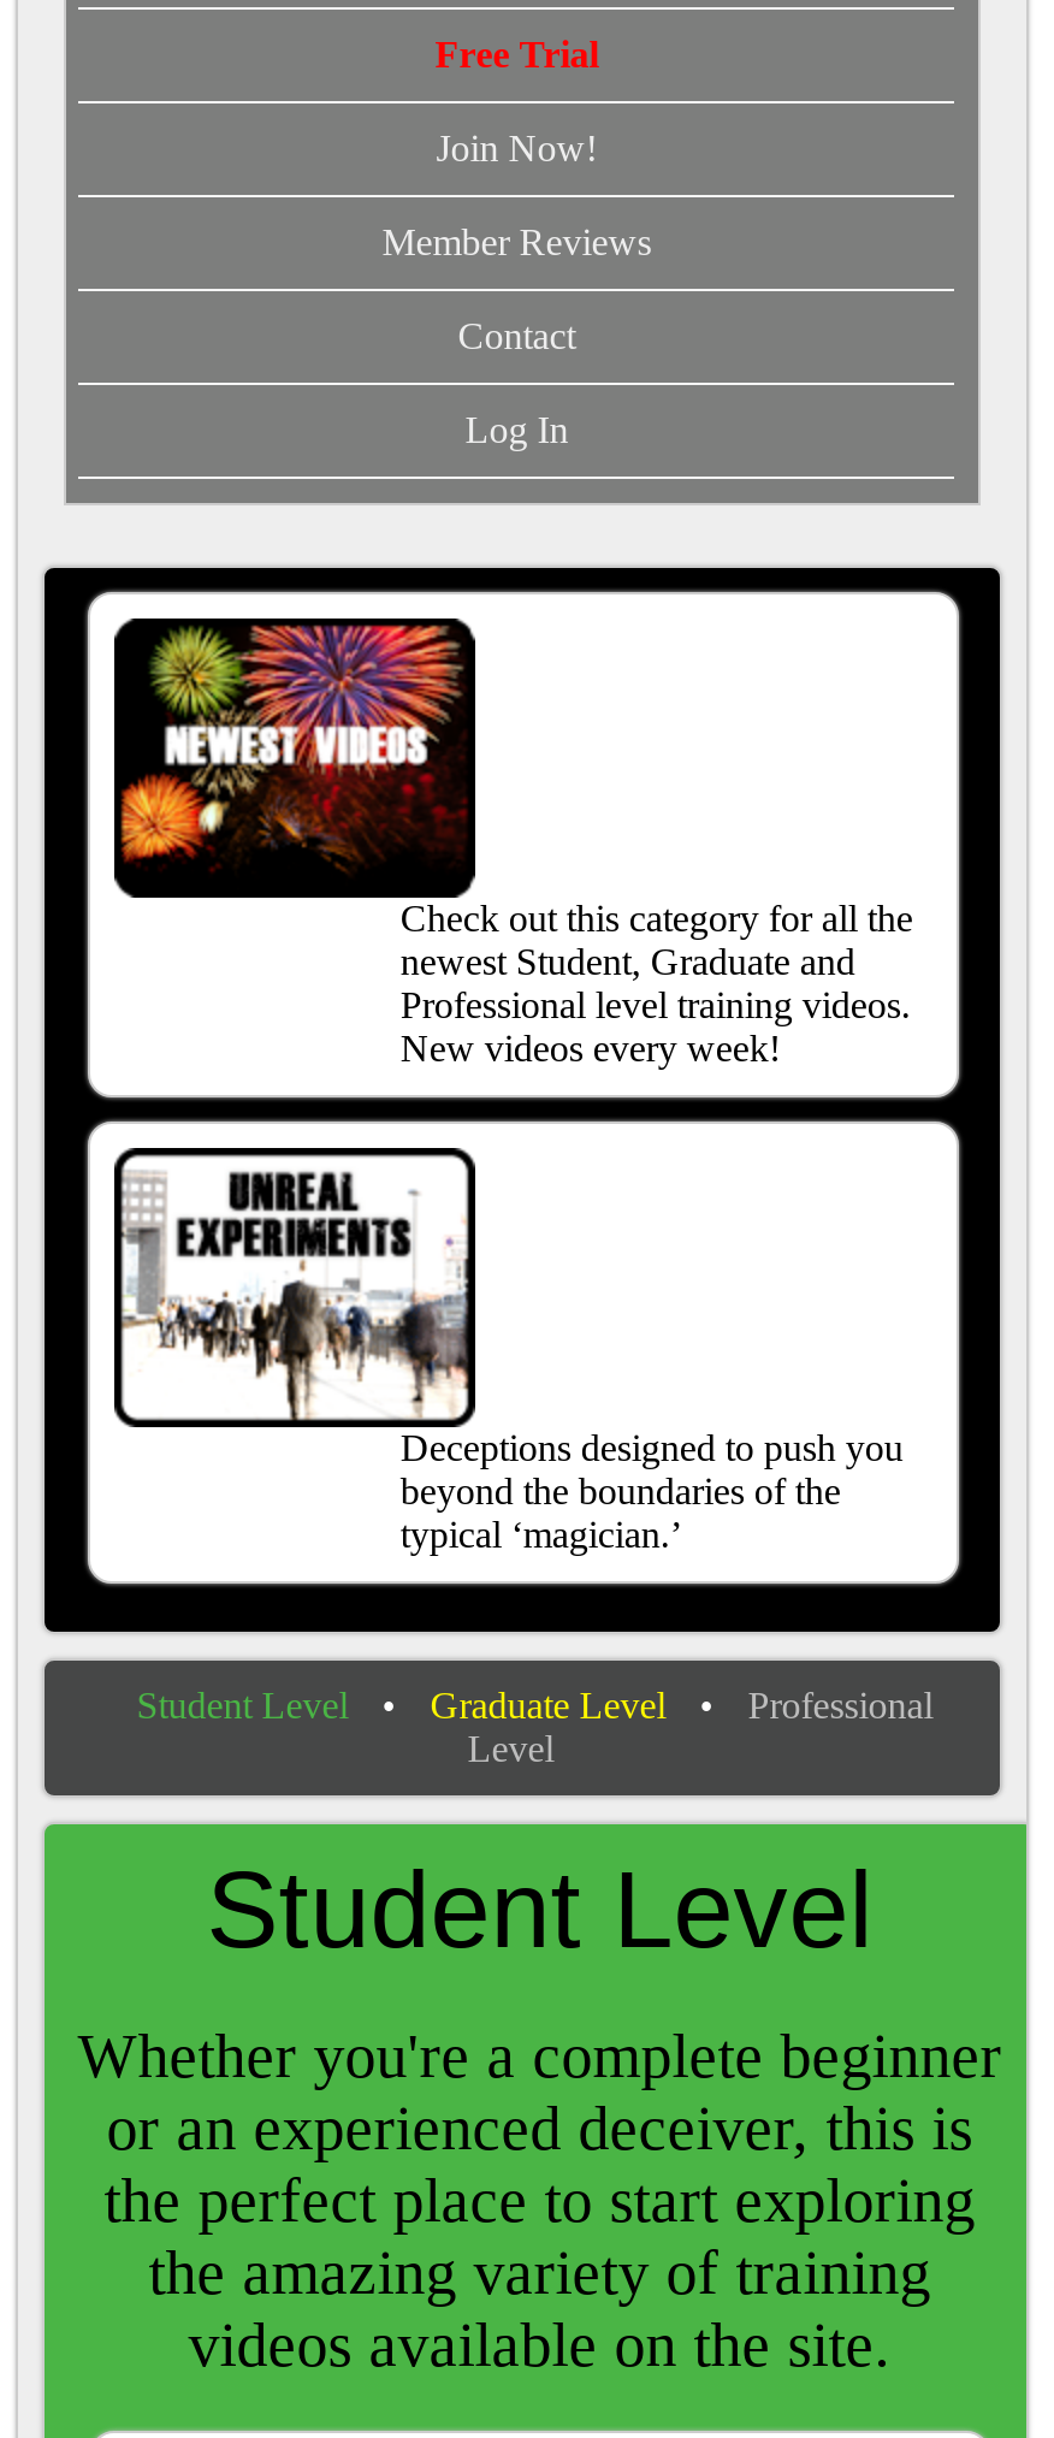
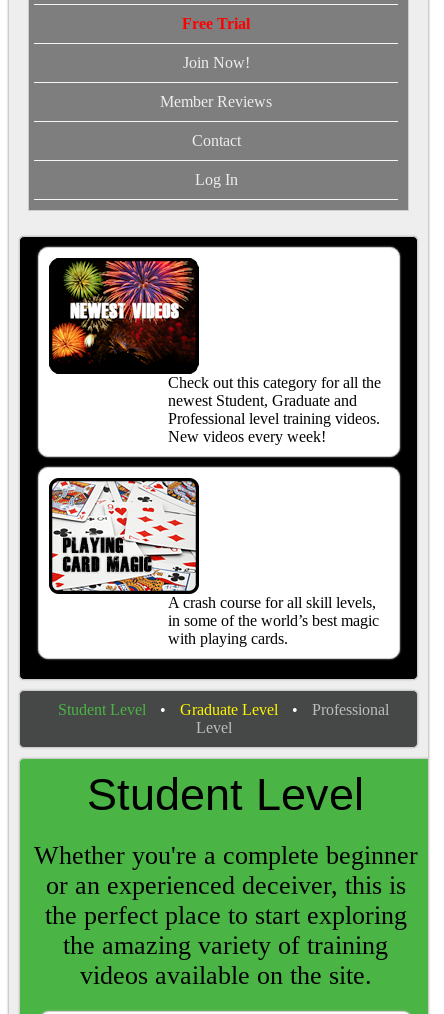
[119,1153,903,1555] [image] | Deceptions designed to push you | beyond the boundaries of the | typical ‘magician.’ -> [52,481,379,647] [image] | A crash course for all skill levels, | in some of the world’s best magic | with playing cards.

